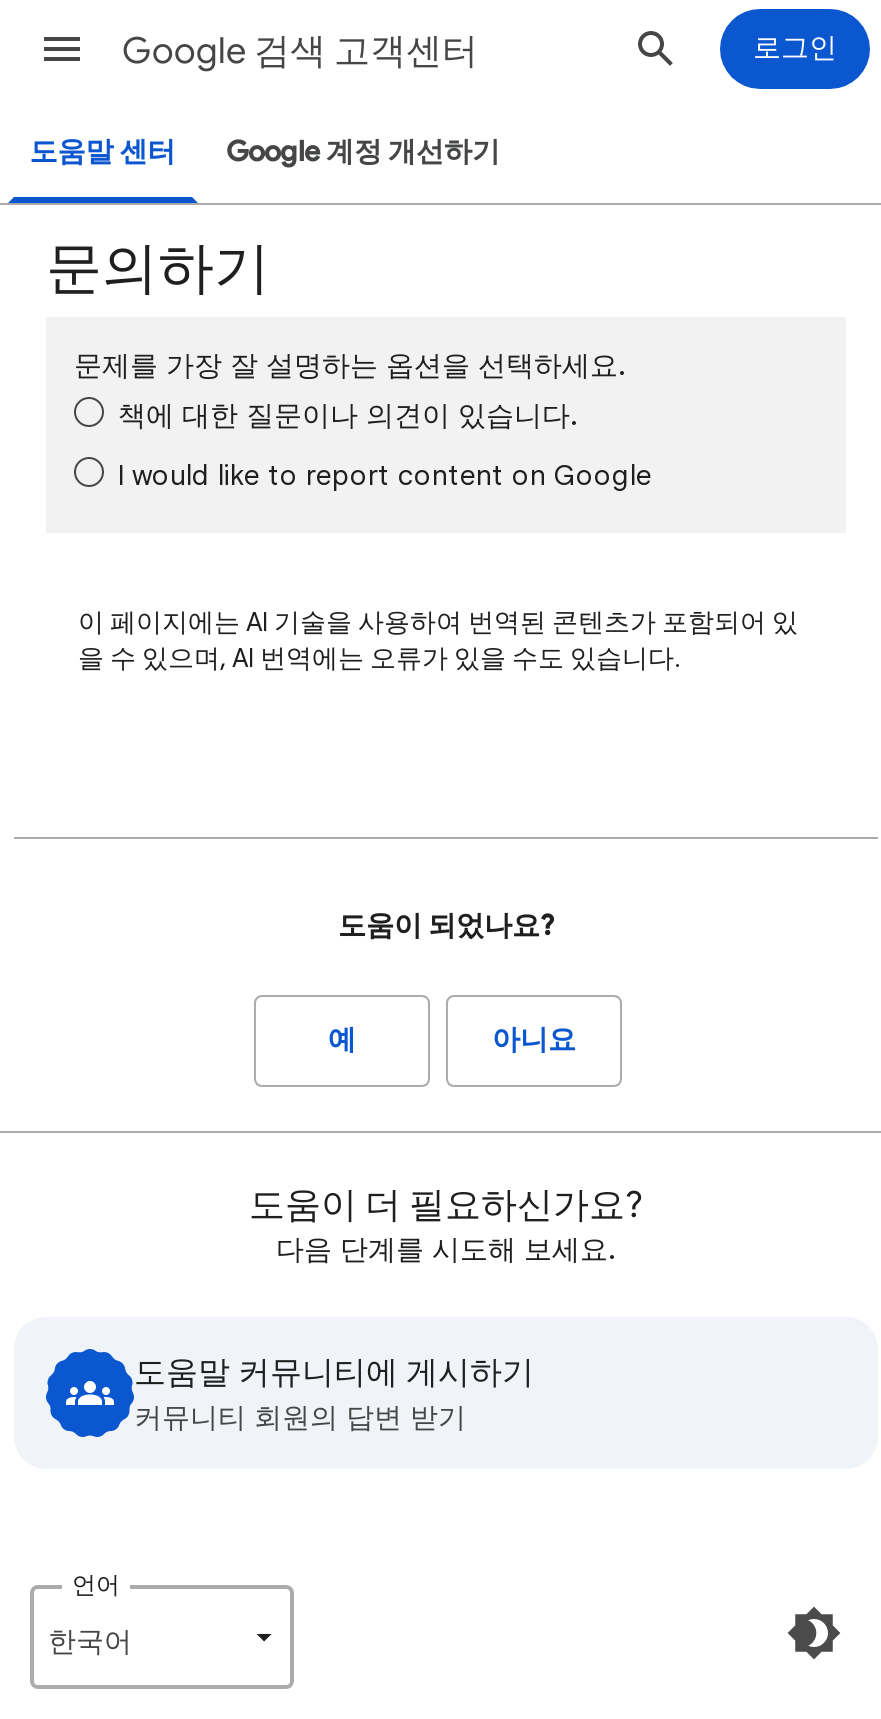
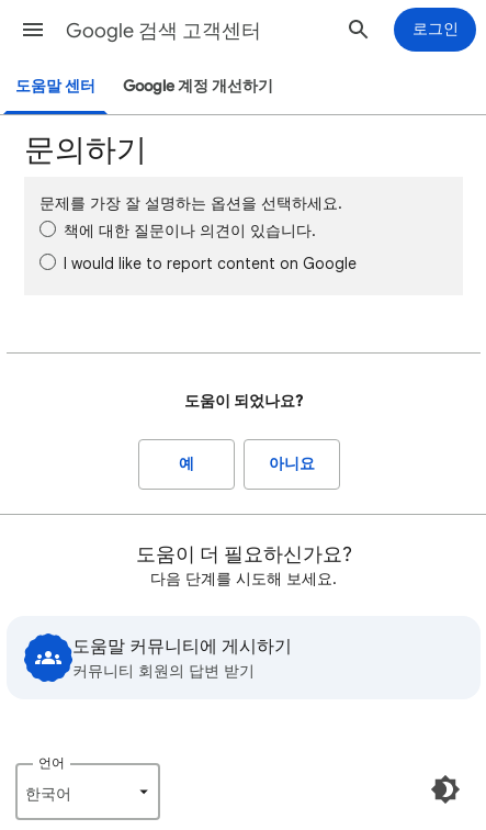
[78,605,798,675] 이 페이지에는 AI 기술을 사용하여 번역된 콘텐츠가 포함되어 있 | 을 수 있으며, AI 번역에는 오류가 있을 수도 있습니다. -> none

